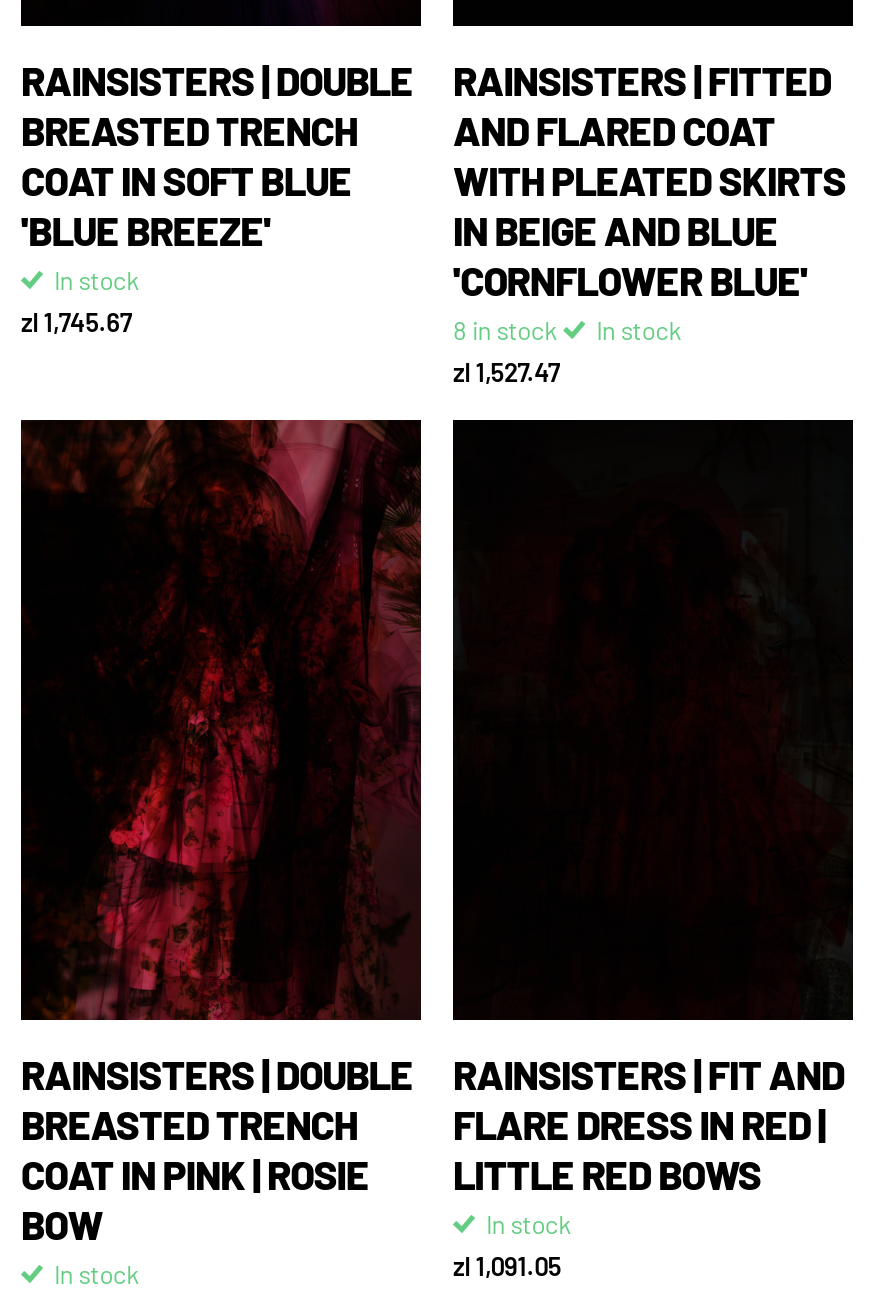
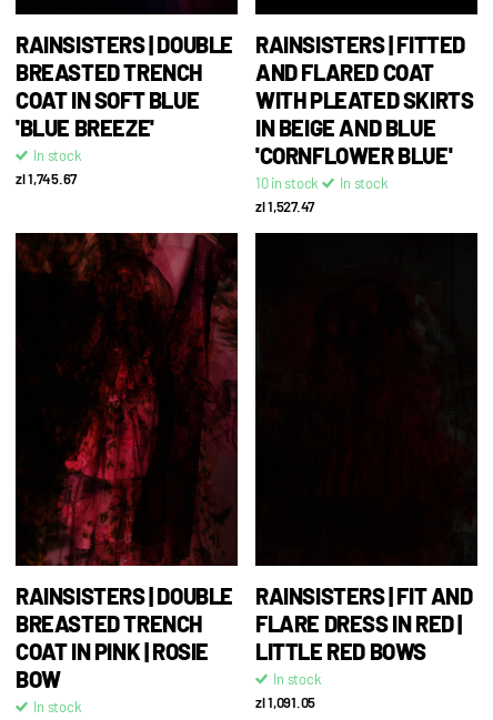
[453,314,682,346] 8 in stock In stock -> [255,174,388,192] 10 in stock In stock

